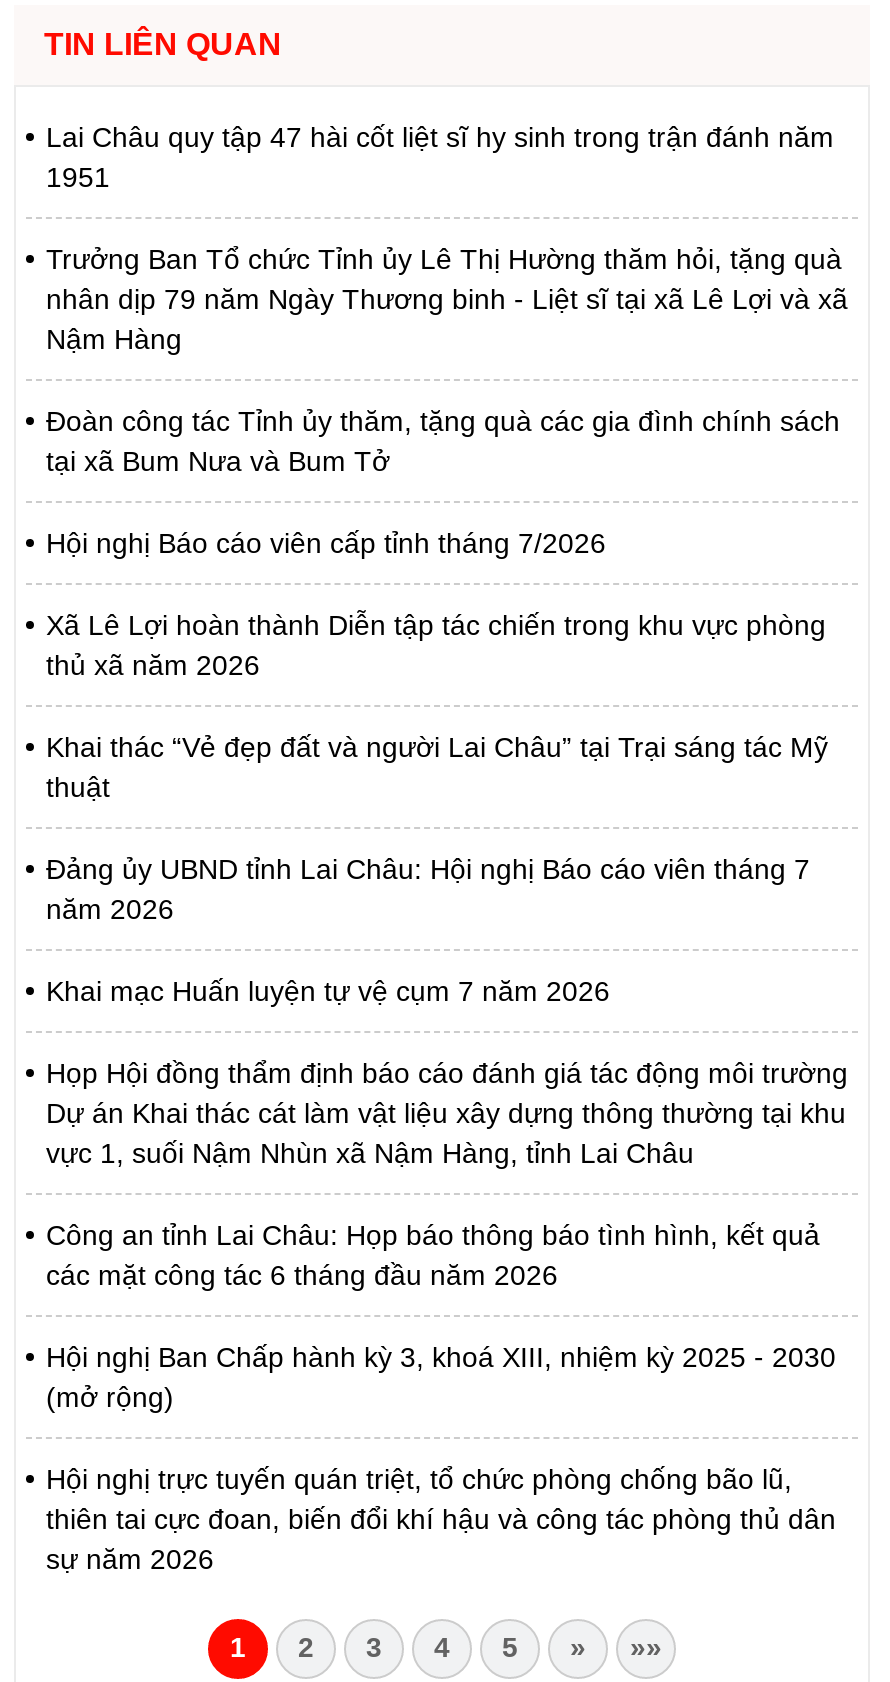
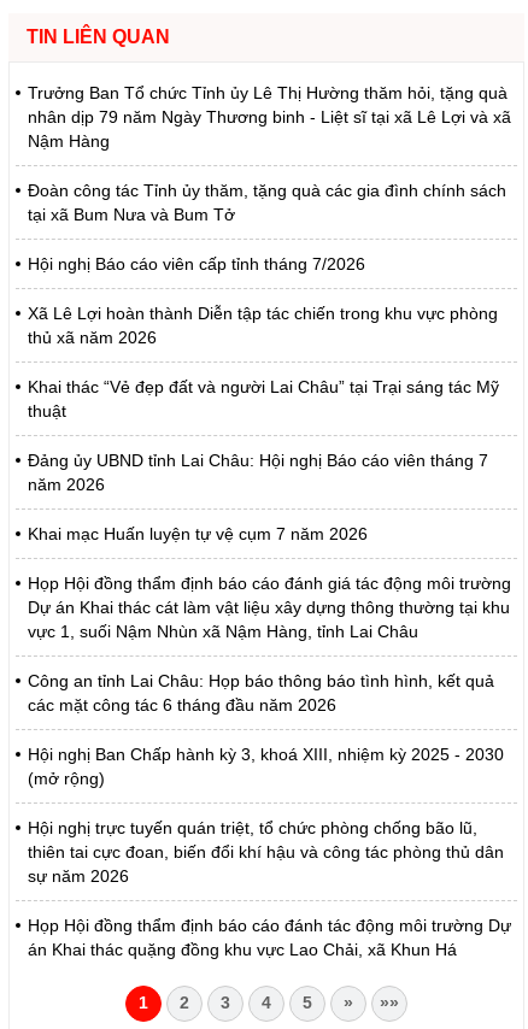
[46,121,834,193] Lai Châu quy tập 47 hài cốt liệt sĩ hy sinh trong trận đánh năm | 1951 -> none
moved [46,243,848,1575] -> [28,83,511,886]: Trưởng Ban Tổ chức Tỉnh ủy Lê Thị Hường thăm hỏi, tặng quà | nhân dịp 79 năm Ngày Thương binh - Liệt sĩ tại xã Lê Lợi và xã | Nậm Hàng | ... | thiên tai cực đoan, biến đổi khí hậu và công tác phòng thủ dân | sự năm 2026
none -> [28,916,511,959] Họp Hội đồng thẩm định báo cáo đánh tác động môi trường Dự | án Khai thác quặng đồng khu vực Lao Chải, xã Khun Há

